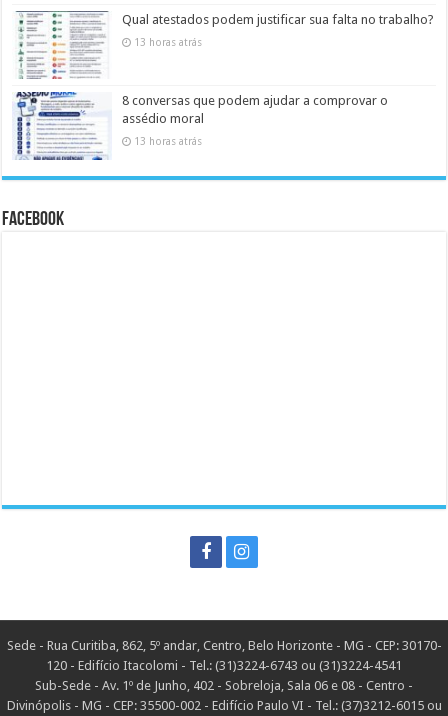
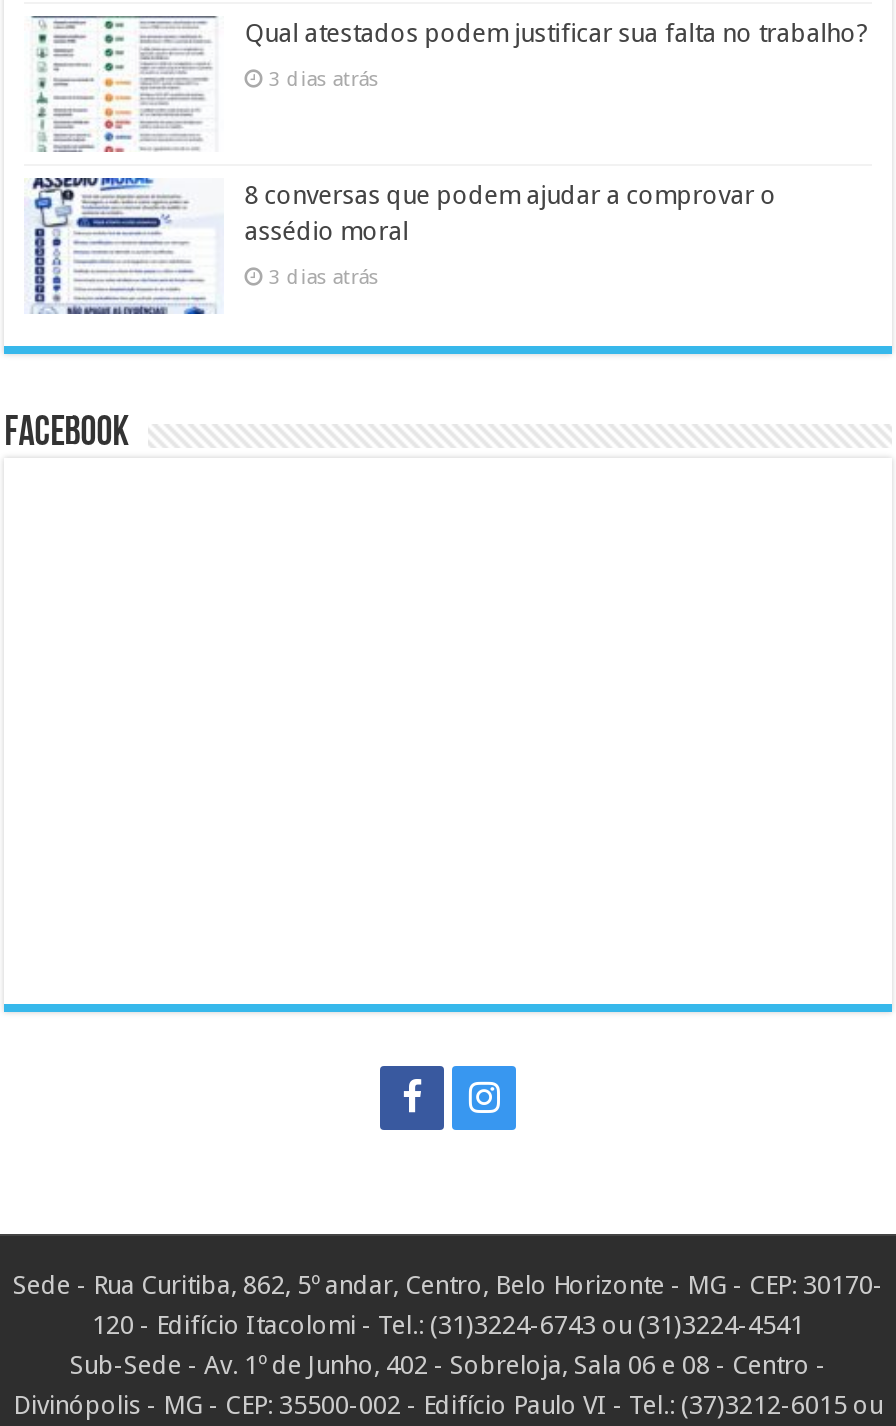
[134,36,202,48] 13 horas atrás -> [268,66,378,90] 3 dias atrás
[134,135,202,147] 13 horas atrás -> [268,264,378,288] 3 dias atrás

